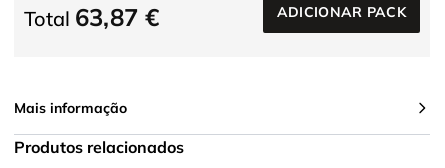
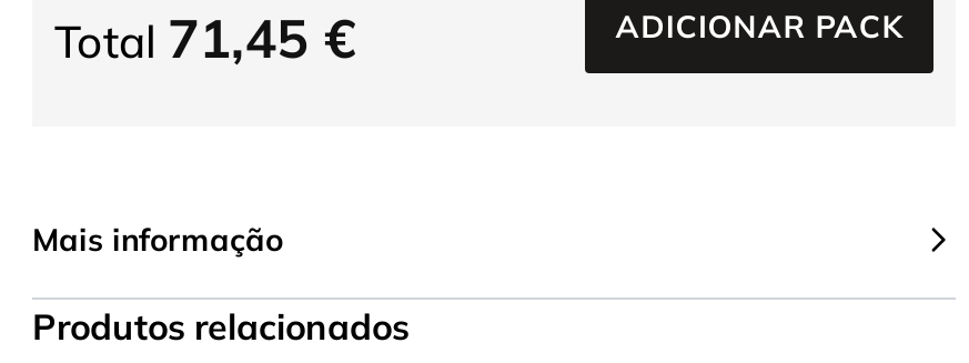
[24,2,160,32] Total 63,87 € -> [54,4,356,71] Total 71,45 €

